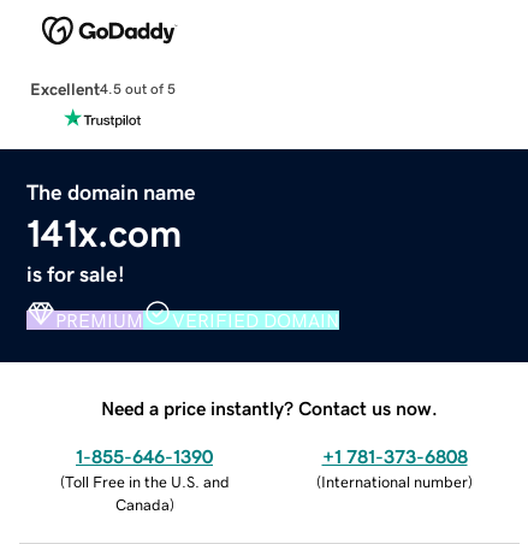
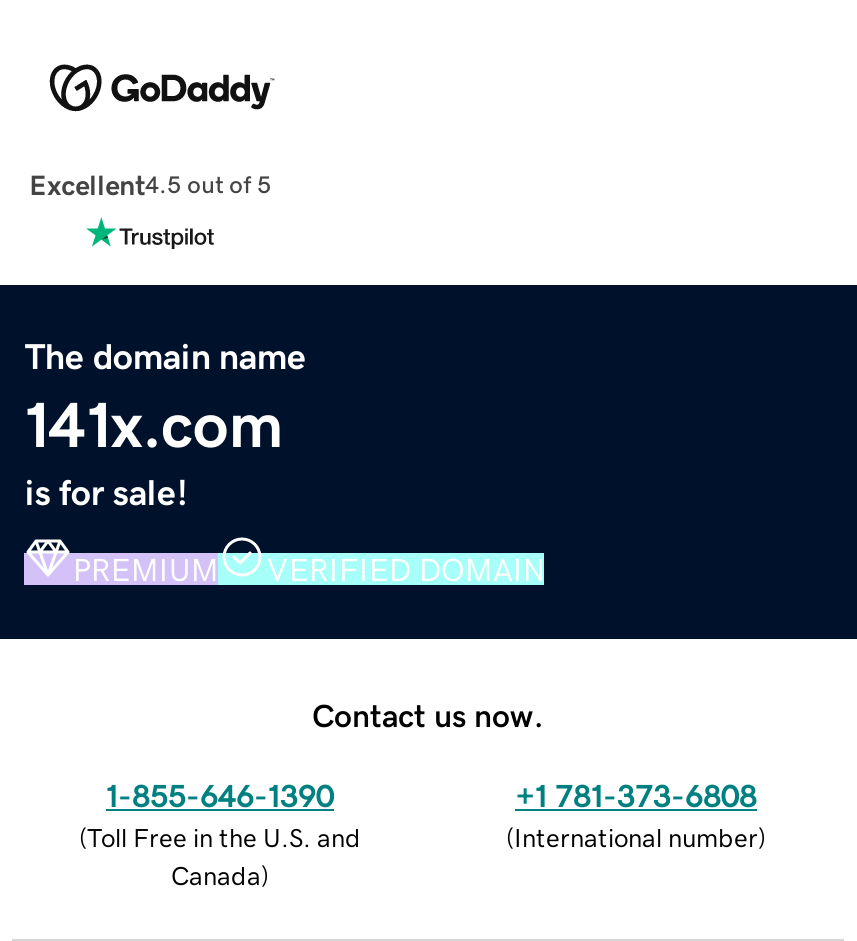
[101,398,438,417] Need a price instantly? Contact us now. -> [312,698,544,730] Contact us now.

